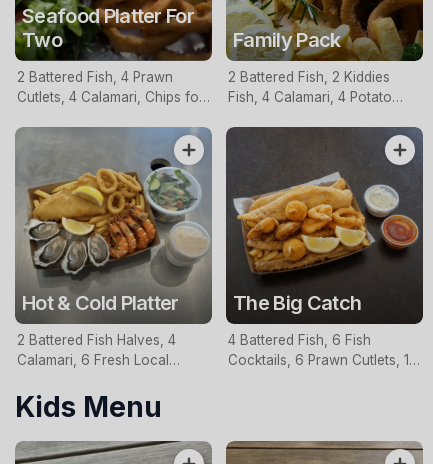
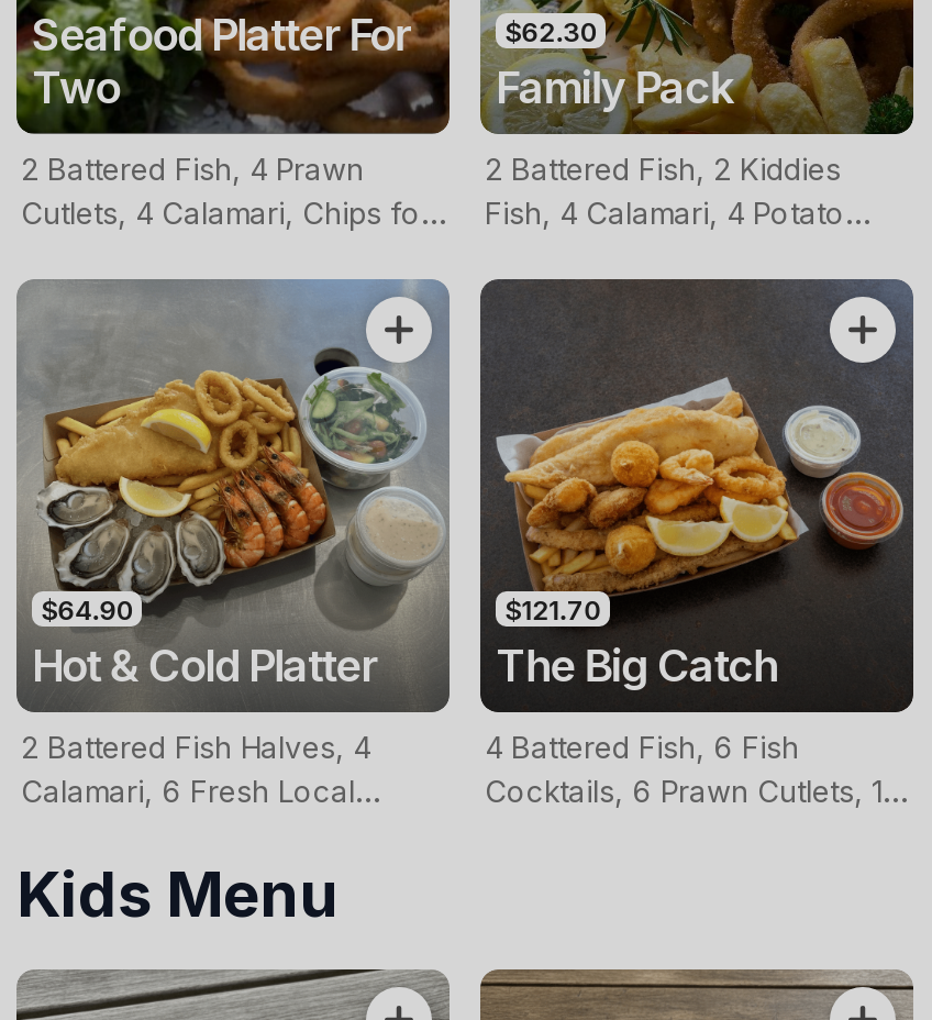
none -> [504,14,597,47] $62.30
none -> [41,592,133,625] $64.90
none -> [504,592,601,625] $121.70

